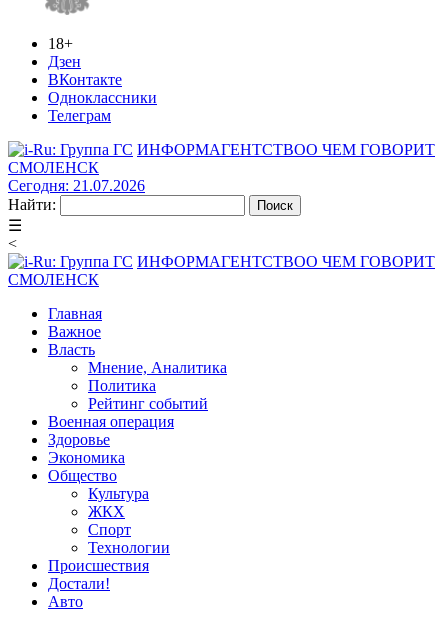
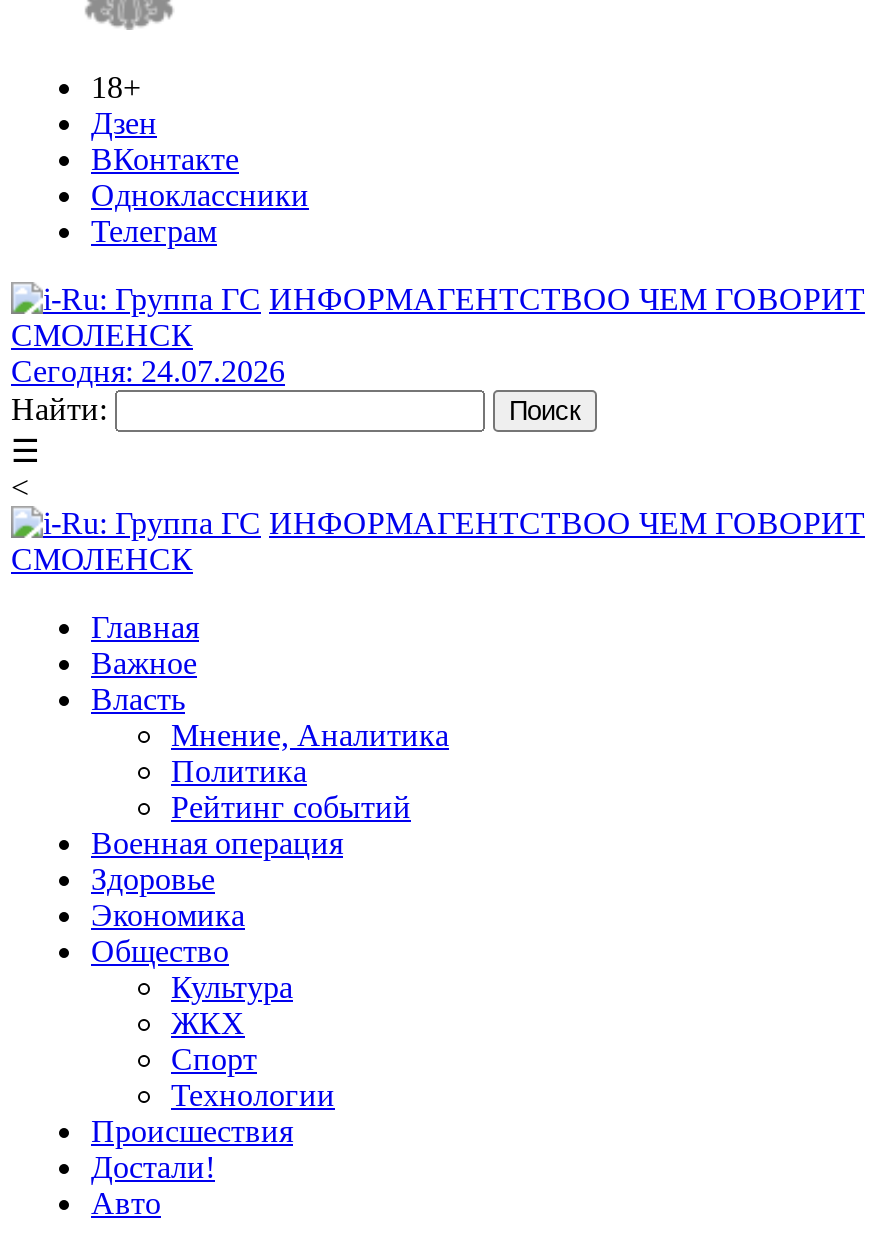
[8,177,145,194] Сегодня: 21.07.2026 -> [11,354,285,388] Сегодня: 24.07.2026

